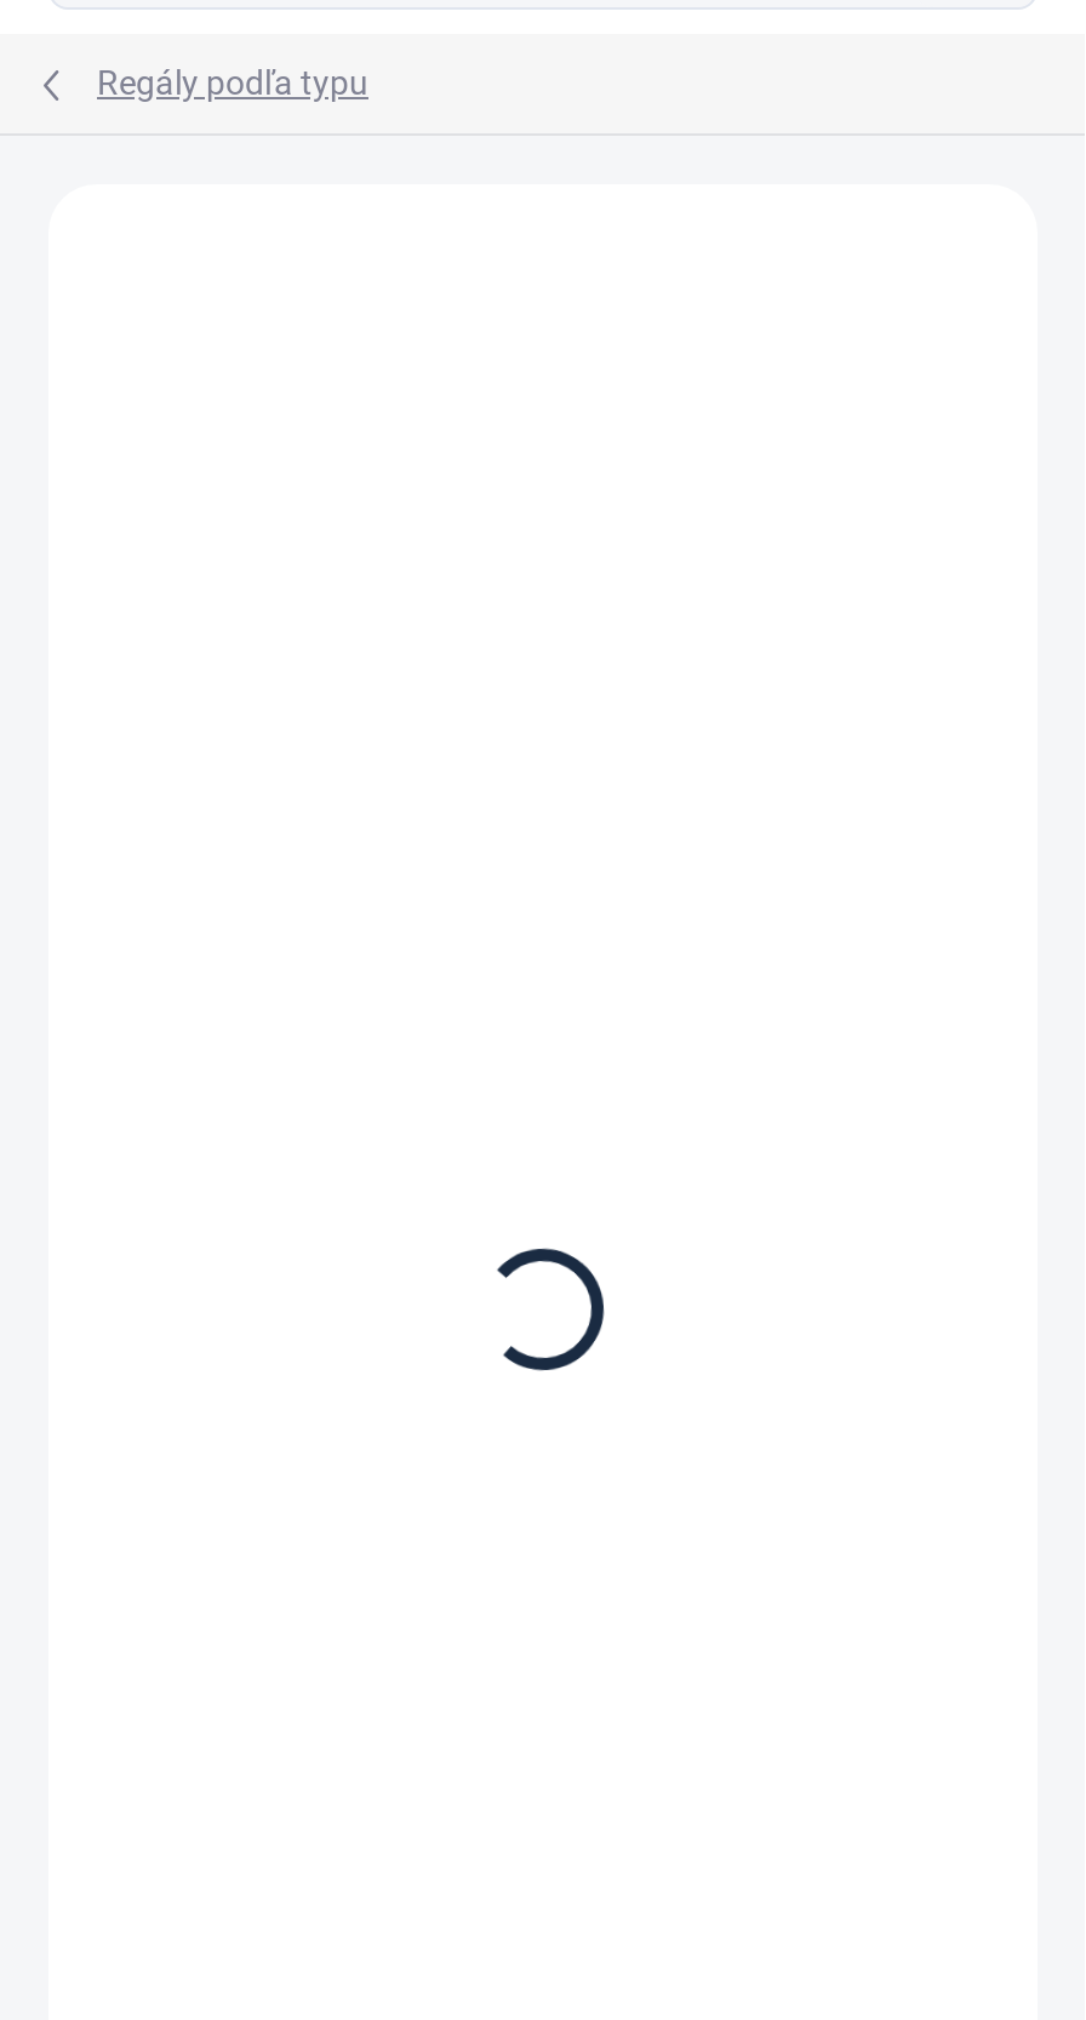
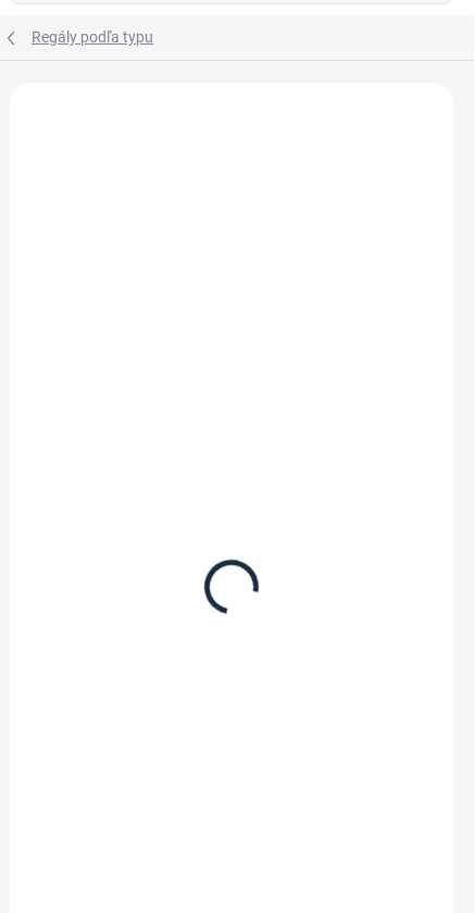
[480,1251,604,1375] [image] -> [202,561,259,615] [image]

